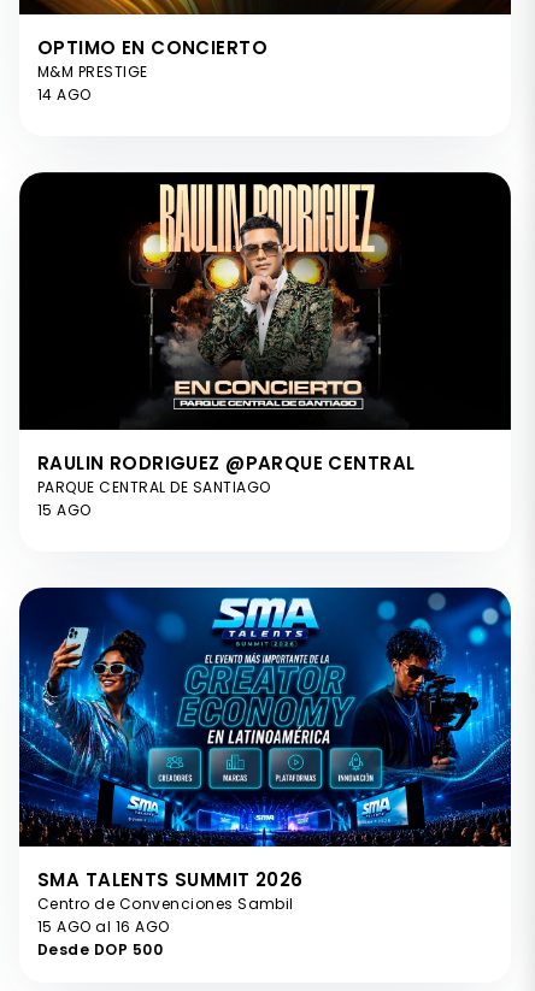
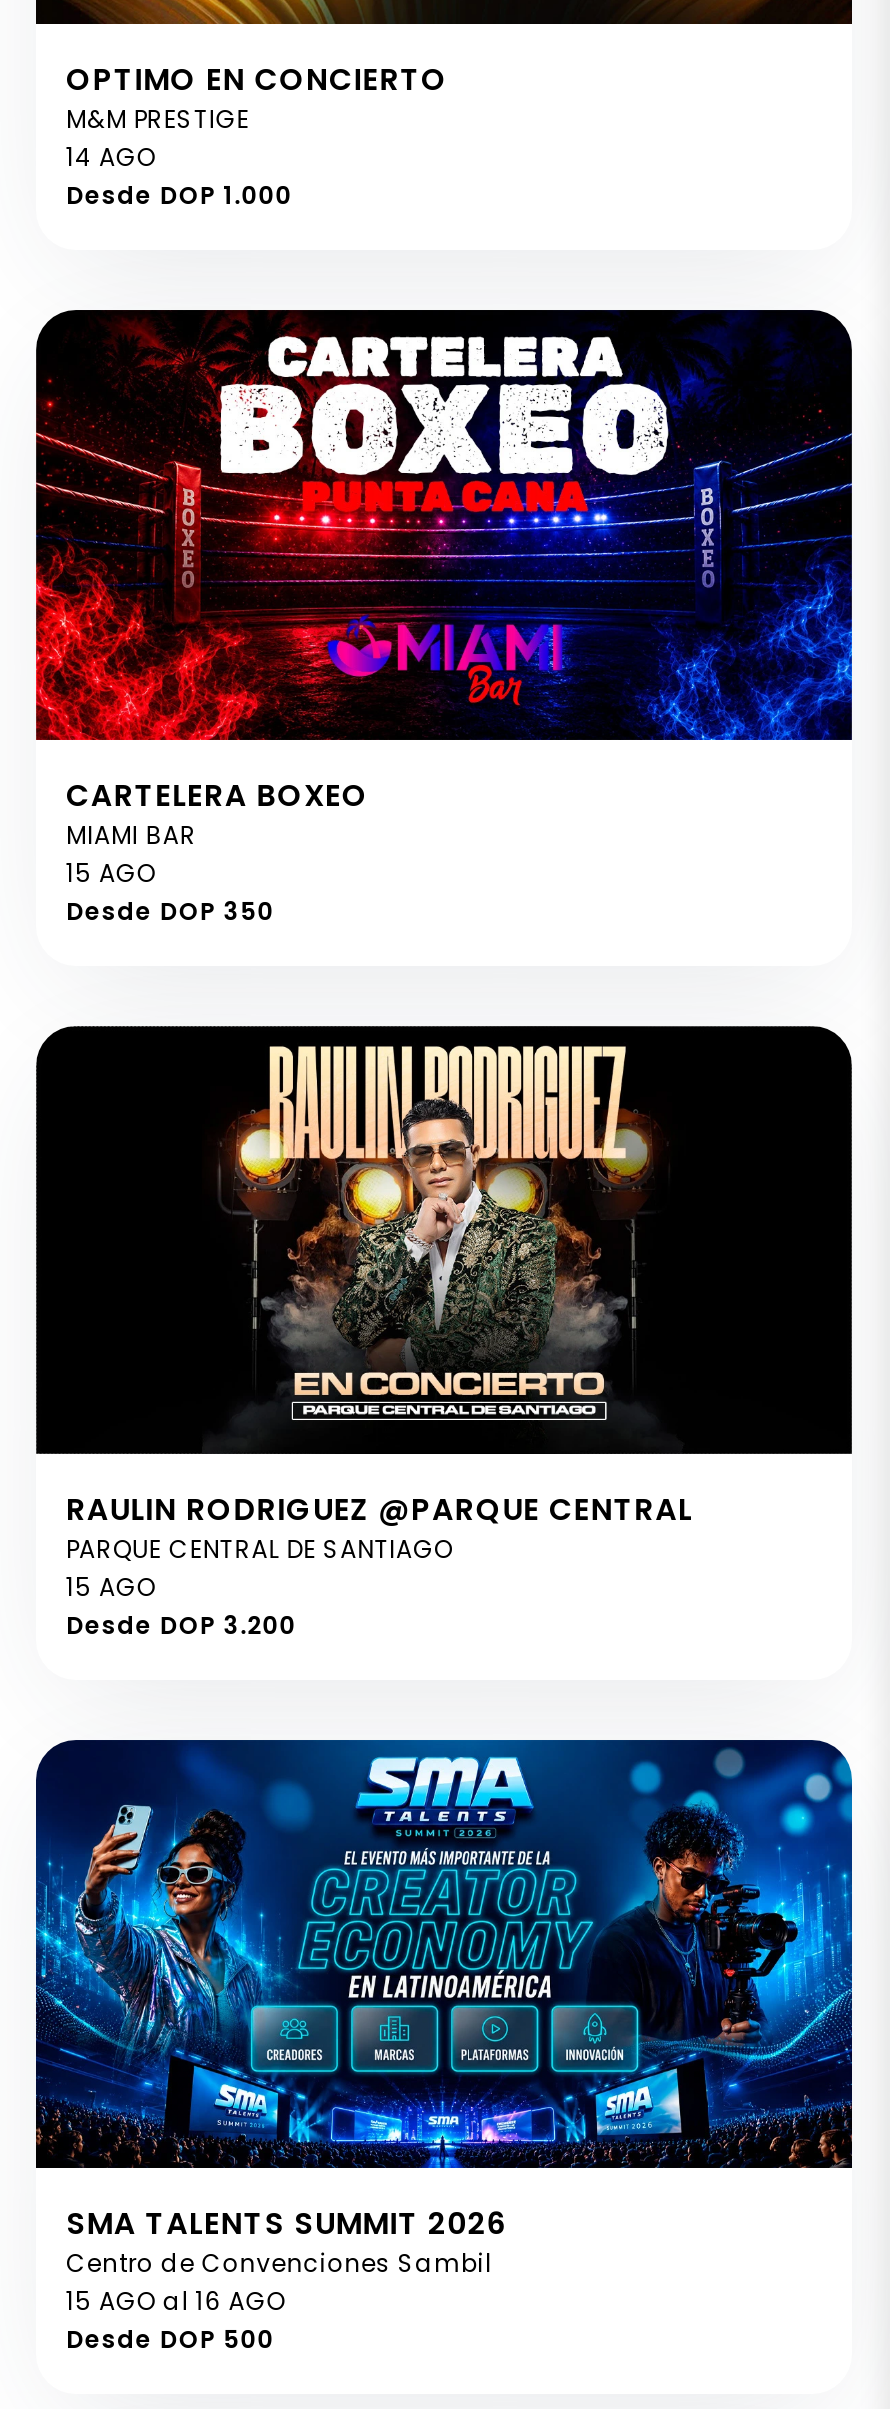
none -> [34,286,854,927] [image] | CARTELERA BOXEO | MIAMI BAR | 15 AGO | Desde DOP 350
none -> [66,179,292,213] Desde DOP 1.000
none -> [66,1607,296,1641] Desde DOP 3.200

